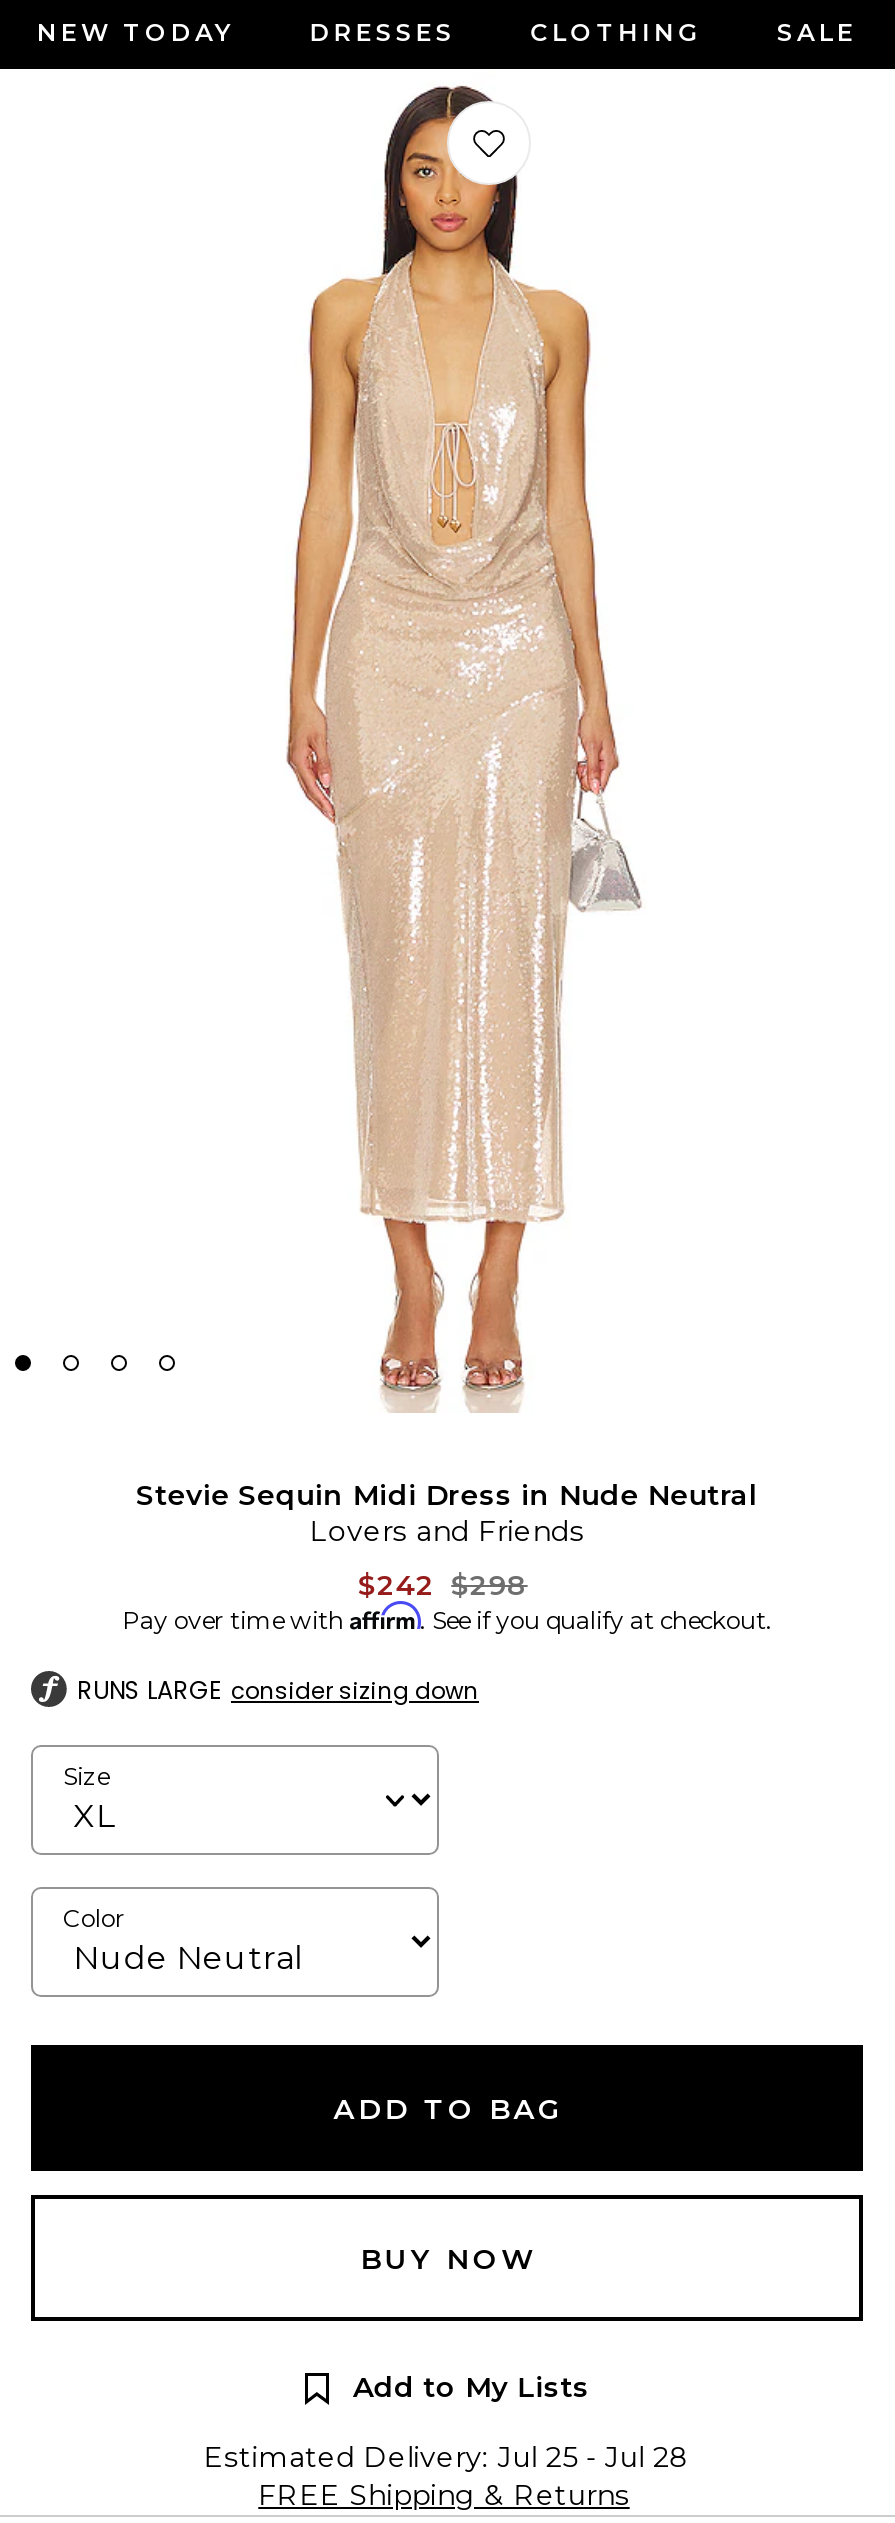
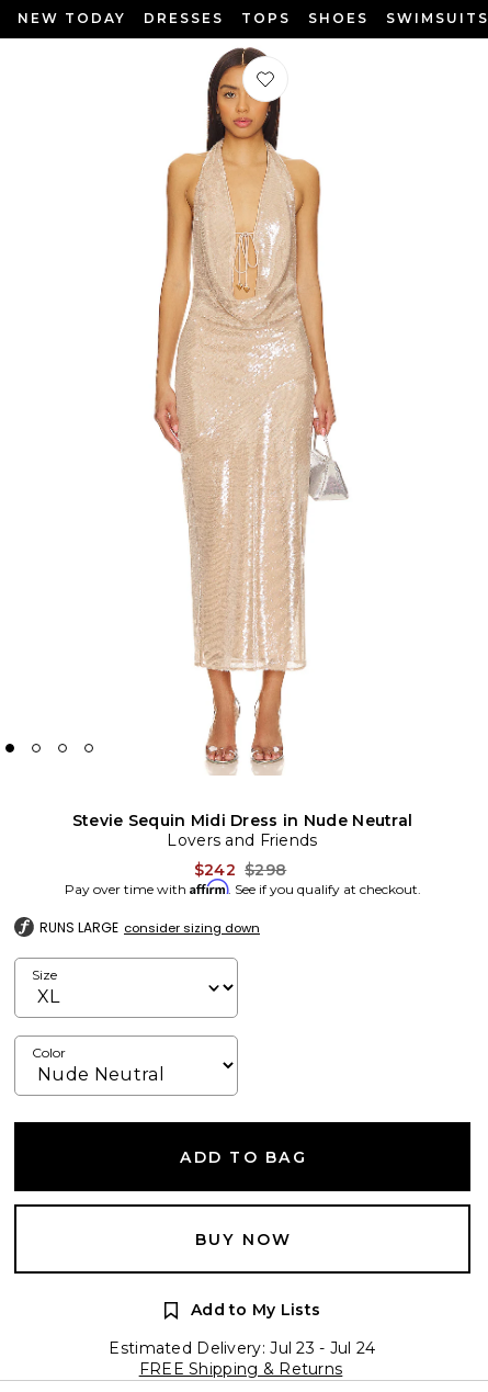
[530,17,857,47] CLOTHING | SALE -> [241,10,488,26] TOPS | SHOES | SWIMSUITS
[204,2439,690,2475] Estimated Delivery: Jul 25 - Jul 28 -> [109,1338,376,1358] Estimated Delivery: Jul 23 - Jul 24

